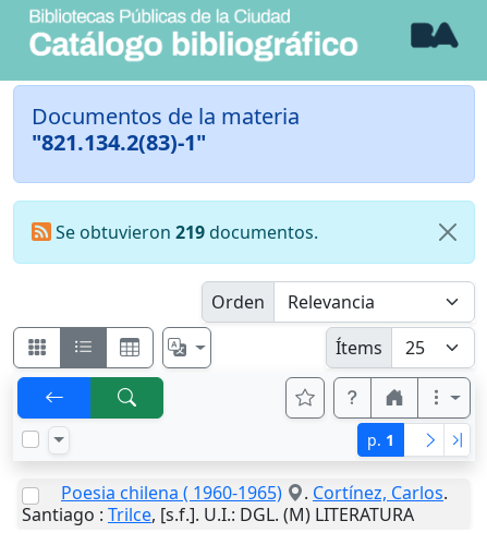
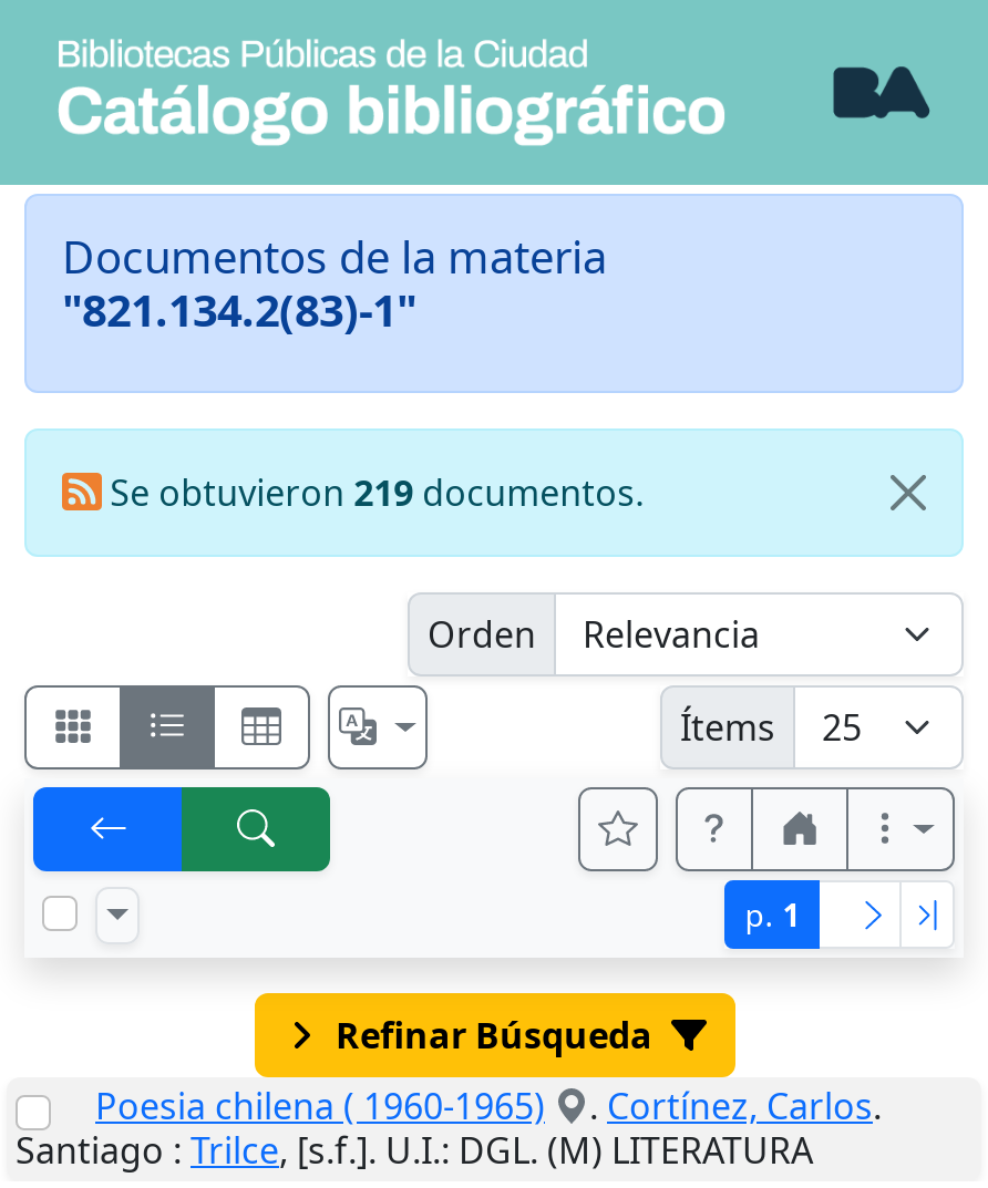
none -> [336,1012,652,1061] Refinar Búsqueda

